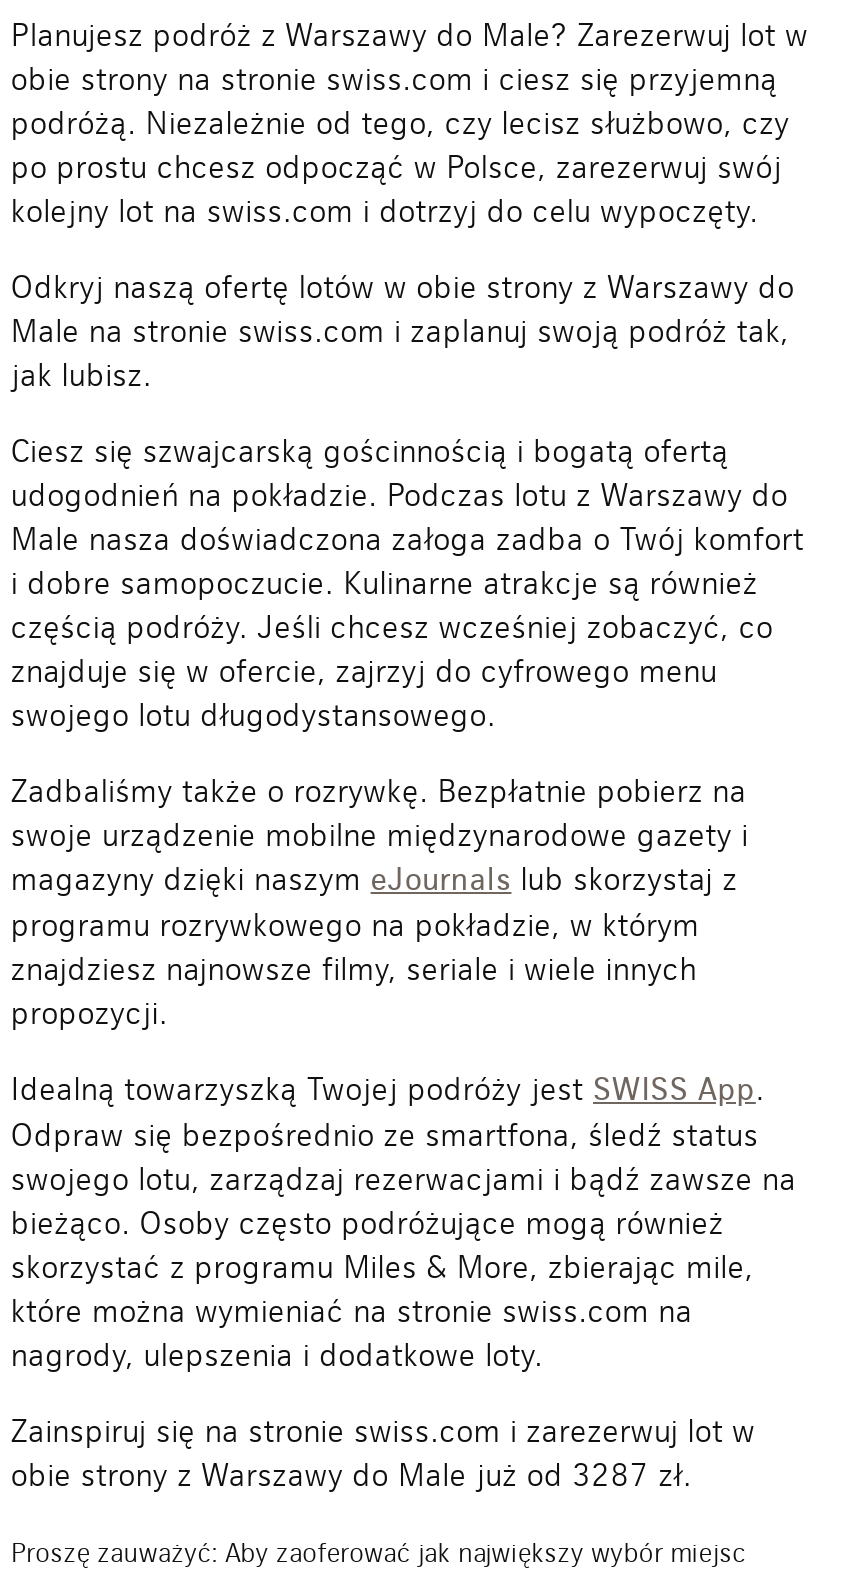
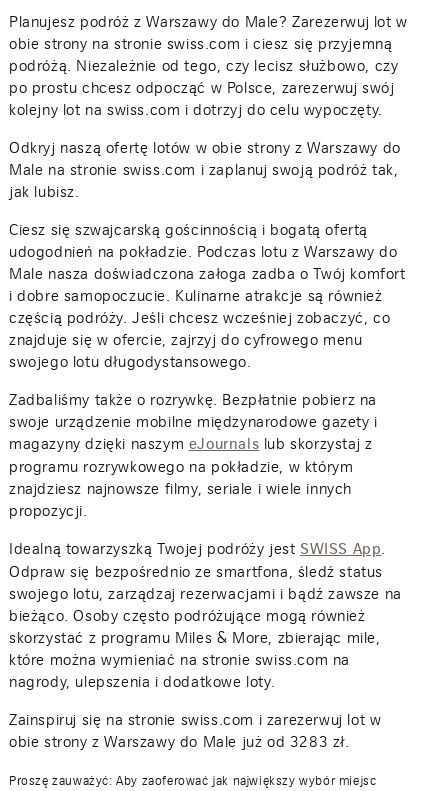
[11,1455,692,1493] obie strony z Warszawy do Male już od 3287 zł. -> [9,732,350,751] obie strony z Warszawy do Male już od 3283 zł.

